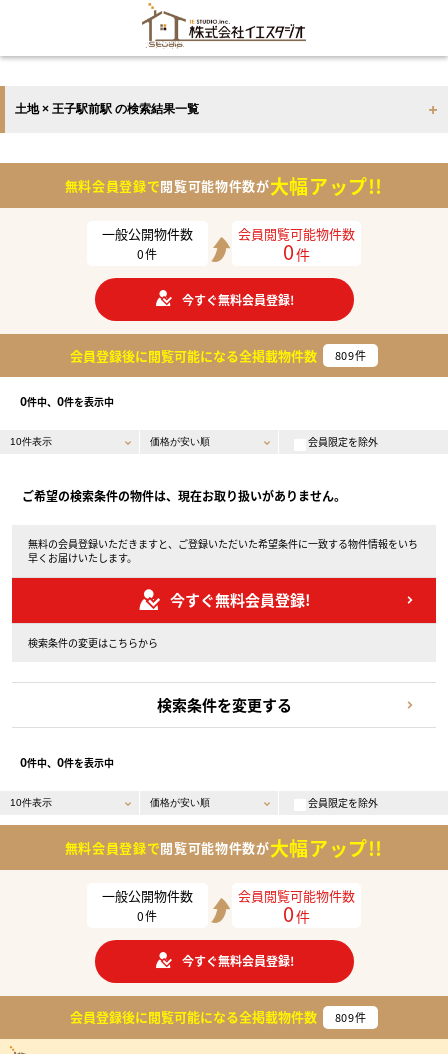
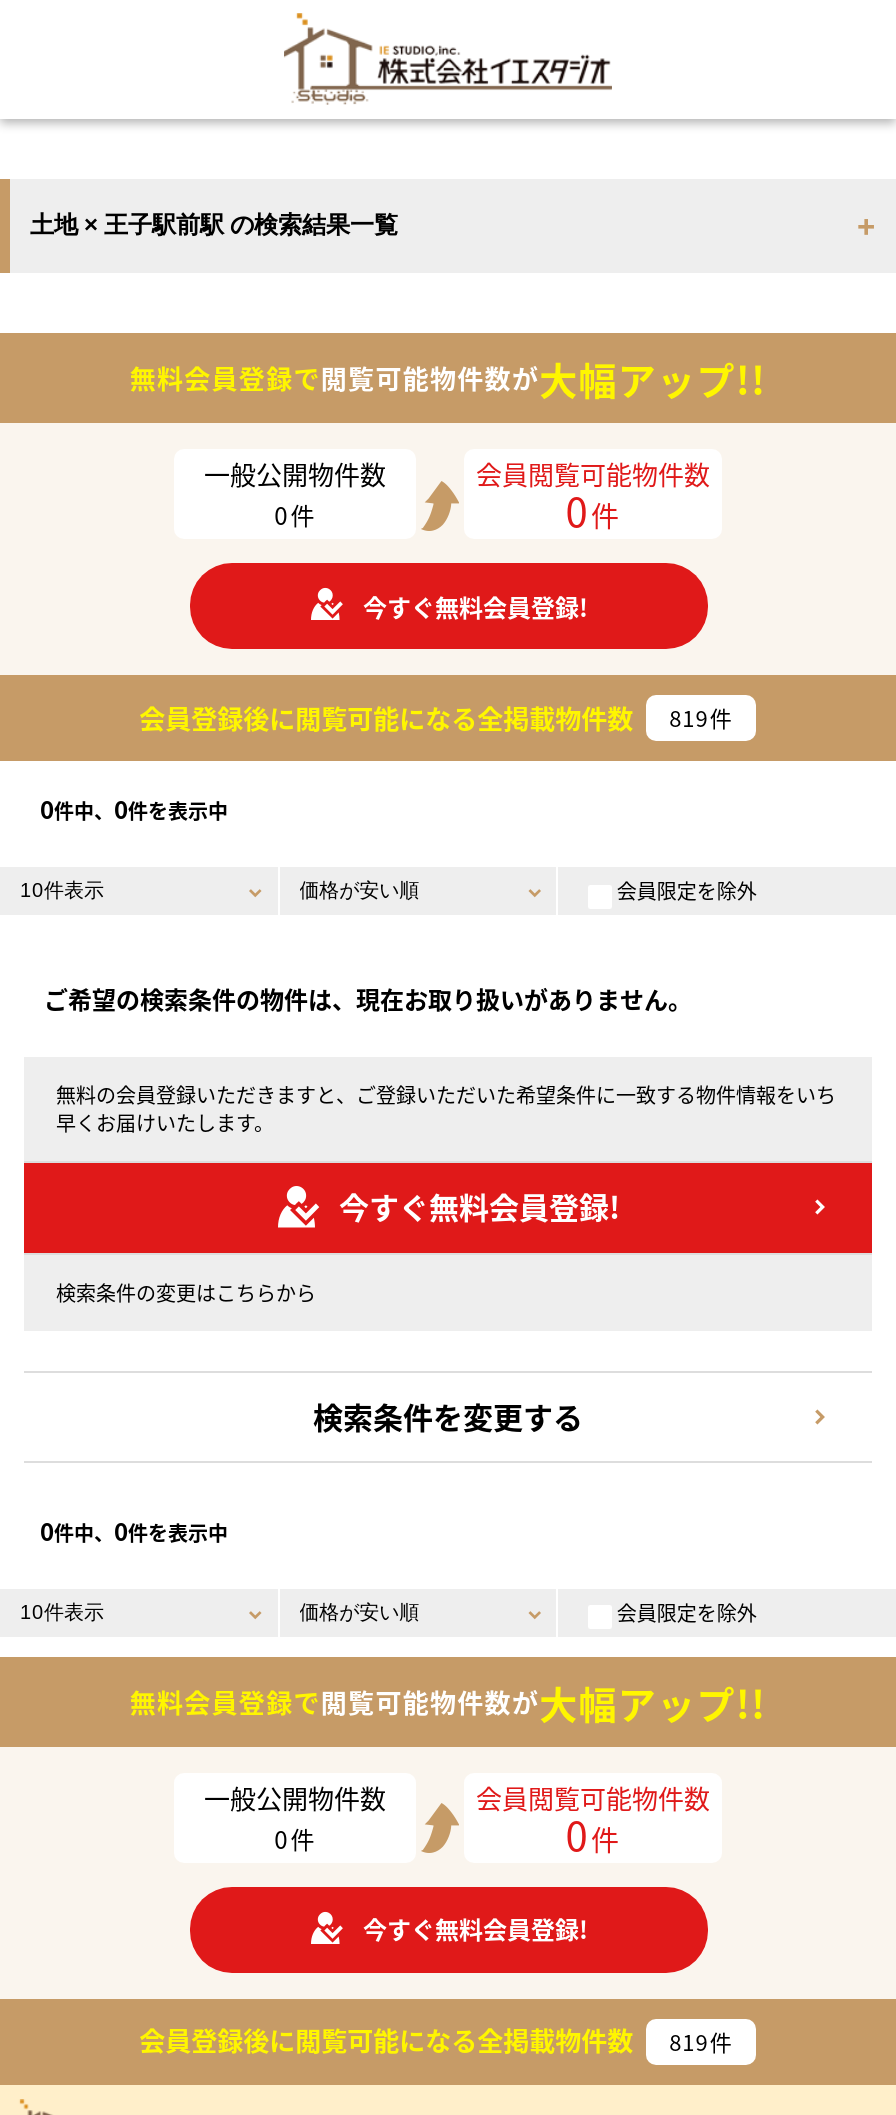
[70,345,366,364] 会員登録後に閲覧可能になる全掲載物件数 809件 -> [139,698,733,736] 会員登録後に閲覧可能になる全掲載物件数 819件
[70,1007,366,1026] 会員登録後に閲覧可能になる全掲載物件数 809件 -> [139,2022,733,2060] 会員登録後に閲覧可能になる全掲載物件数 819件

